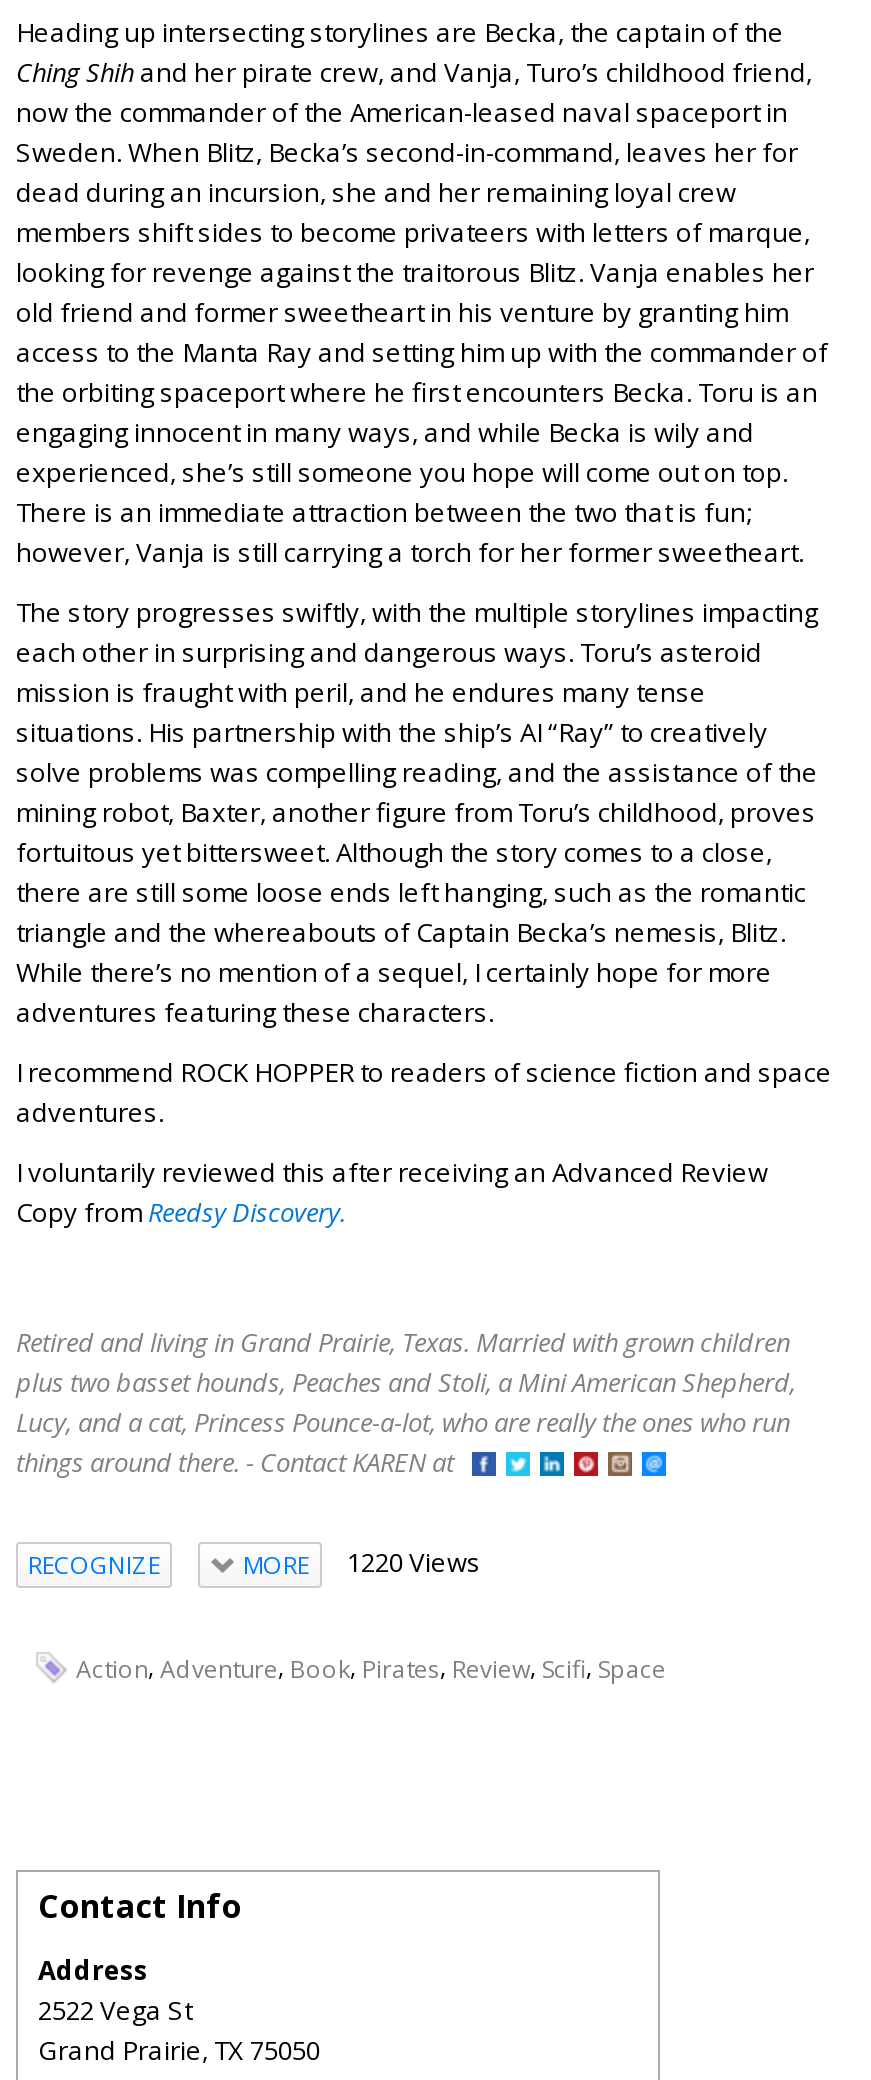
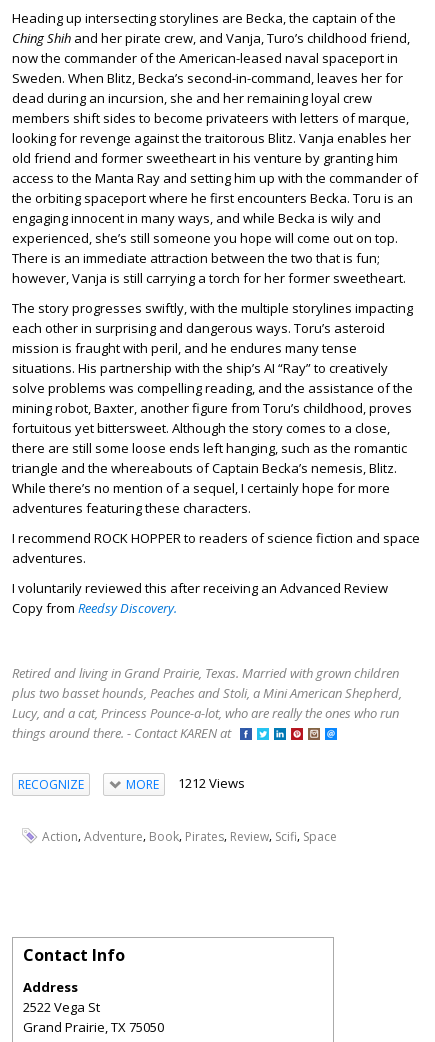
[243,1544,481,1582] MORE 1220 Views -> [125,774,244,793] MORE 1212 Views

